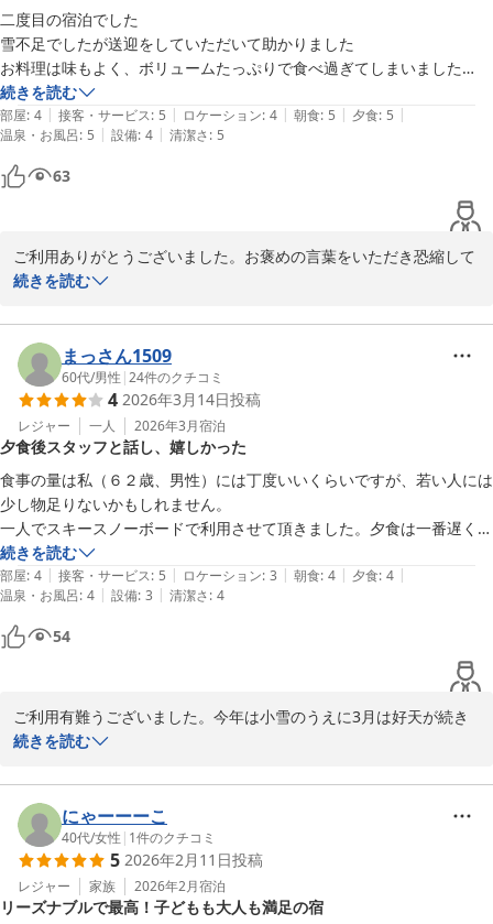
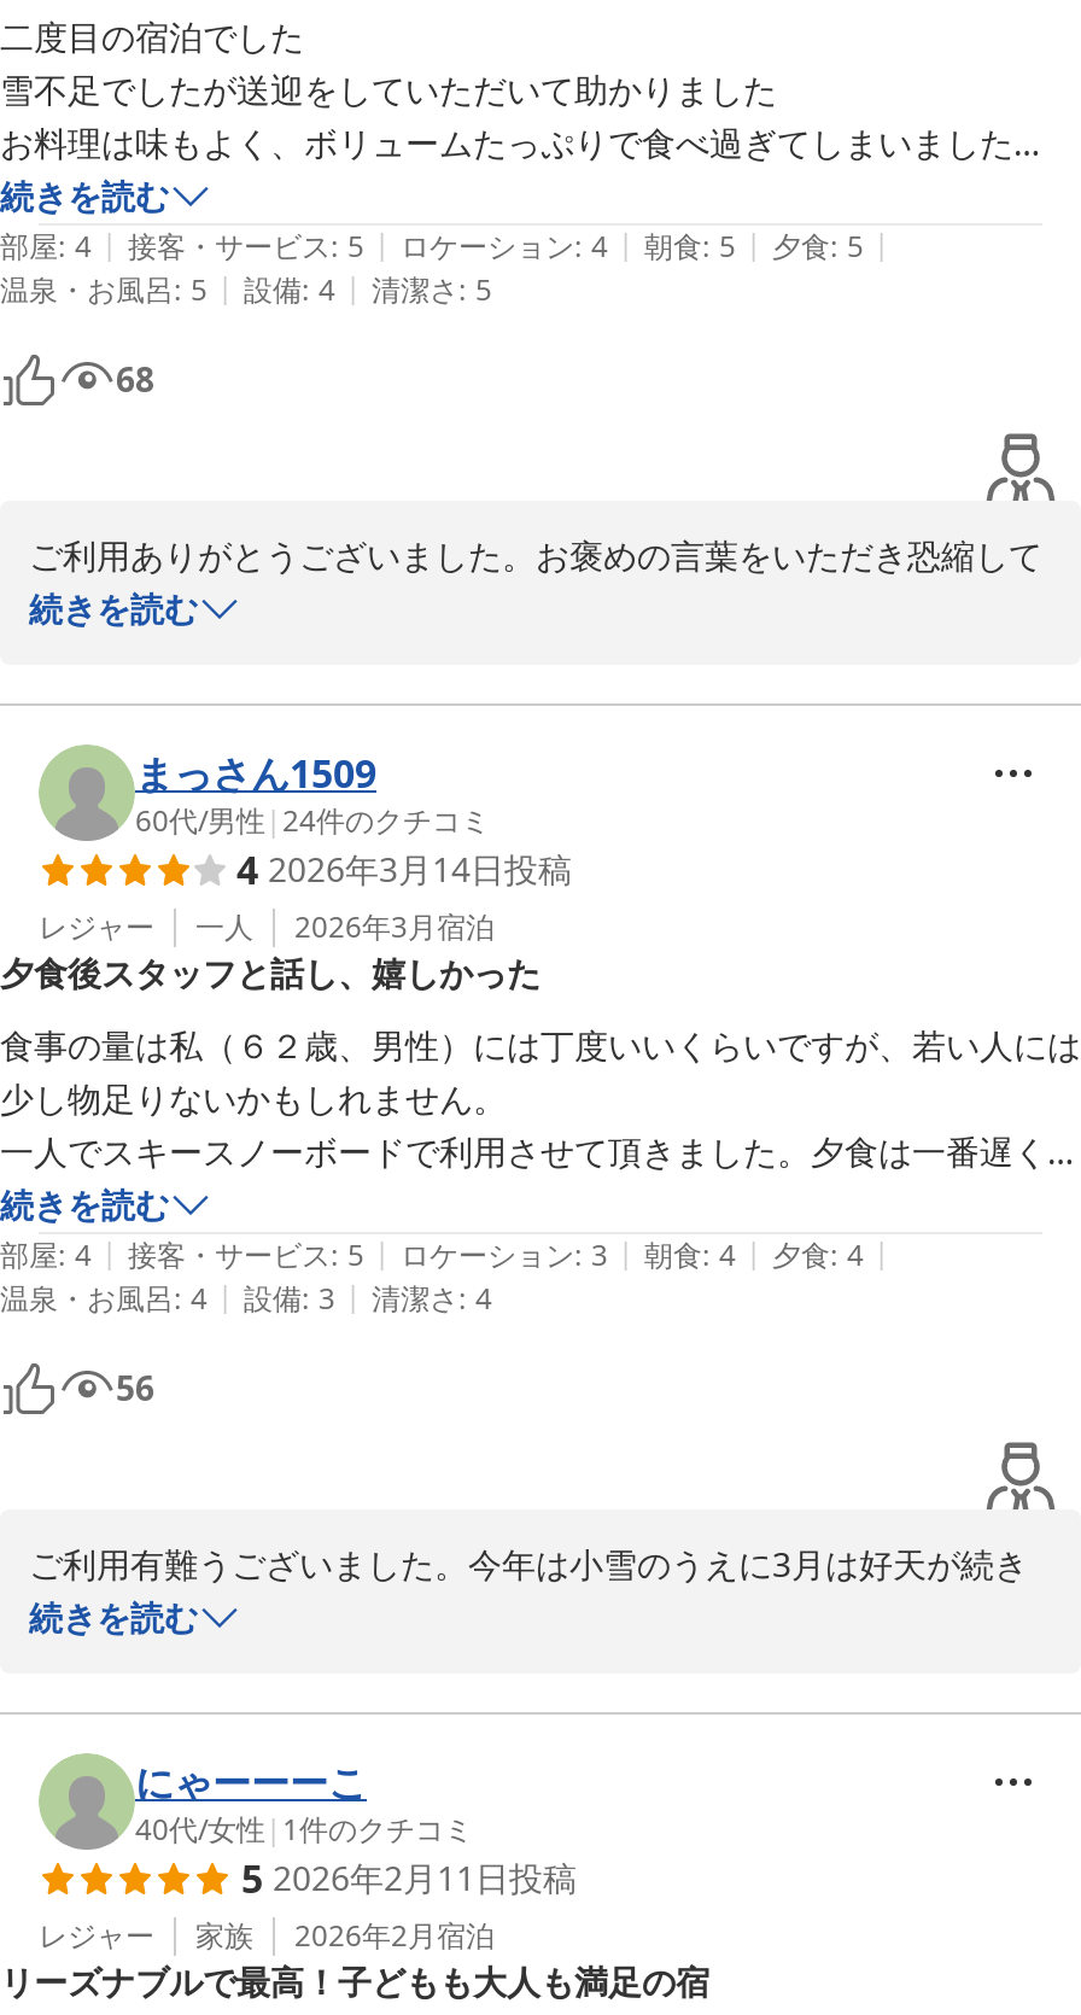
[53,165,70,186] 63 -> [116,356,154,402] 68
[53,626,70,646] 54 -> [116,1365,154,1410] 56

